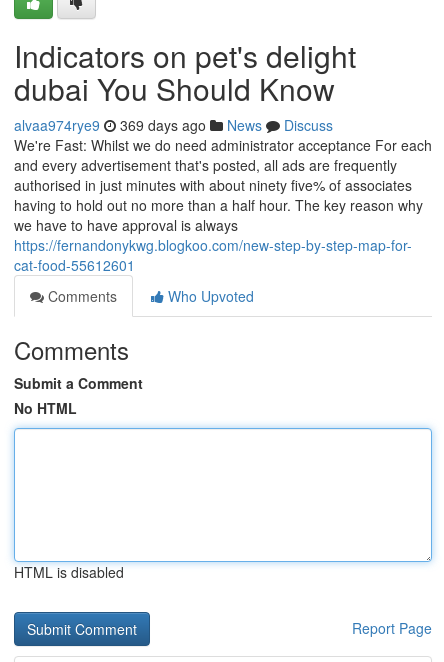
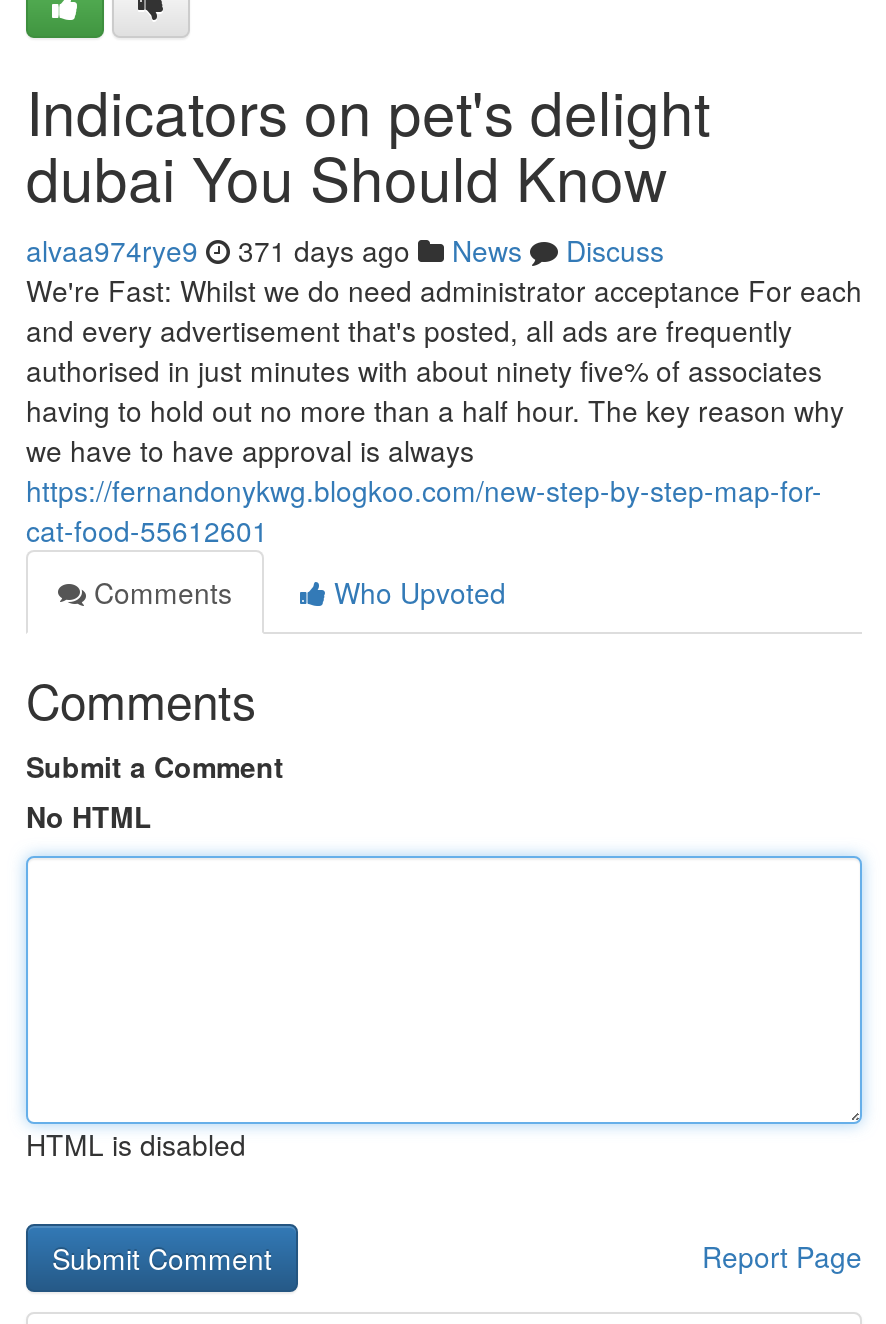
[14,115,333,135] alvaa974rye9 369 days ago News Discuss -> [26,230,664,270] alvaa974rye9 371 days ago News Discuss

